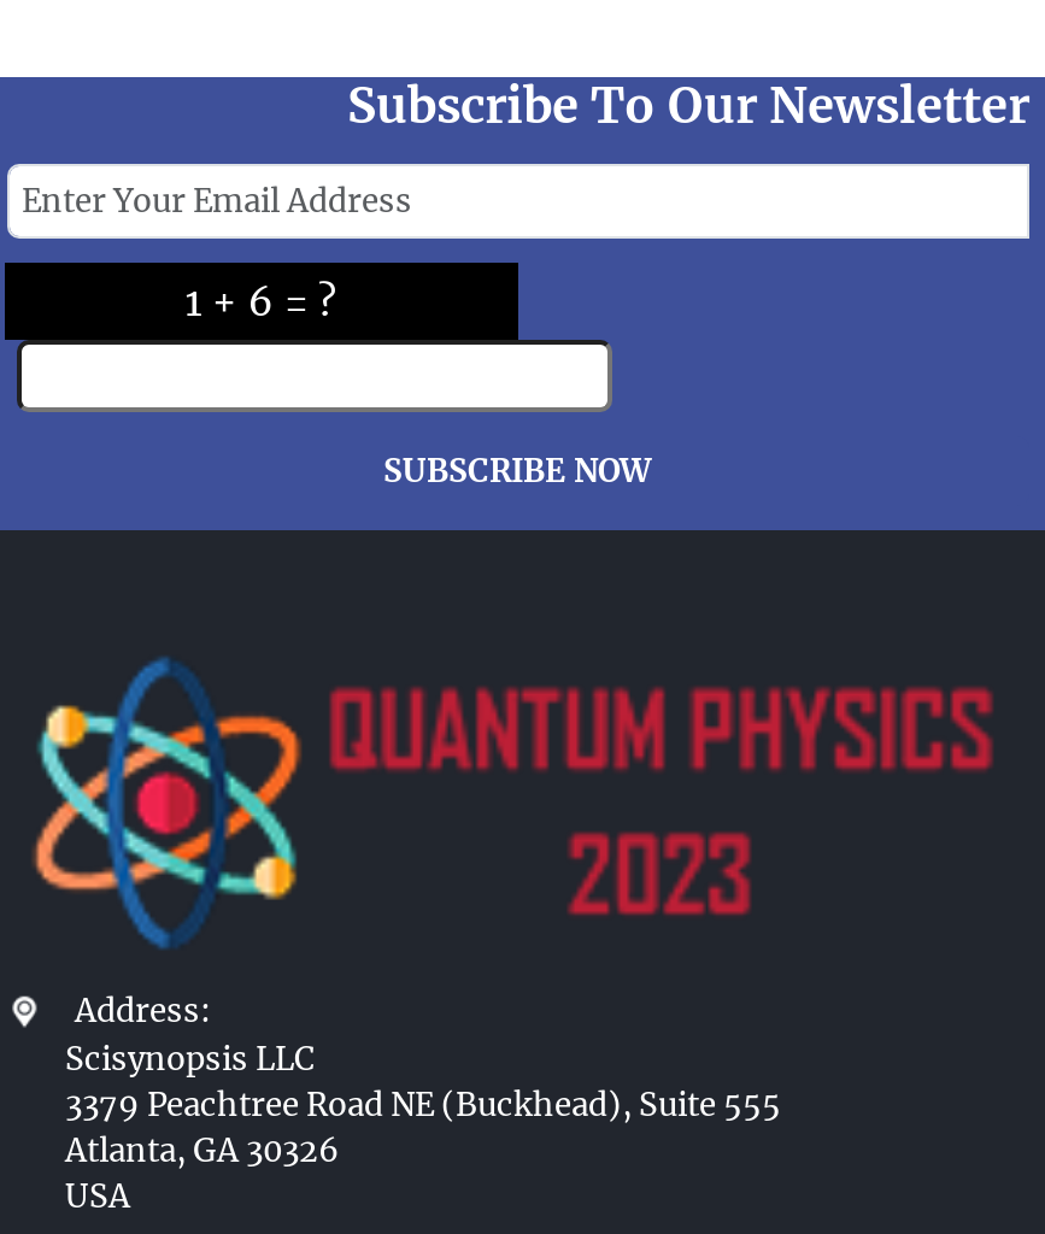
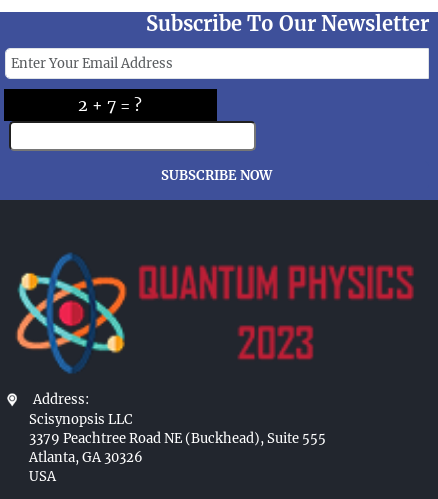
[185,276,337,324] 1 + 6 = ? -> [78,95,142,115] 2 + 7 = ?

